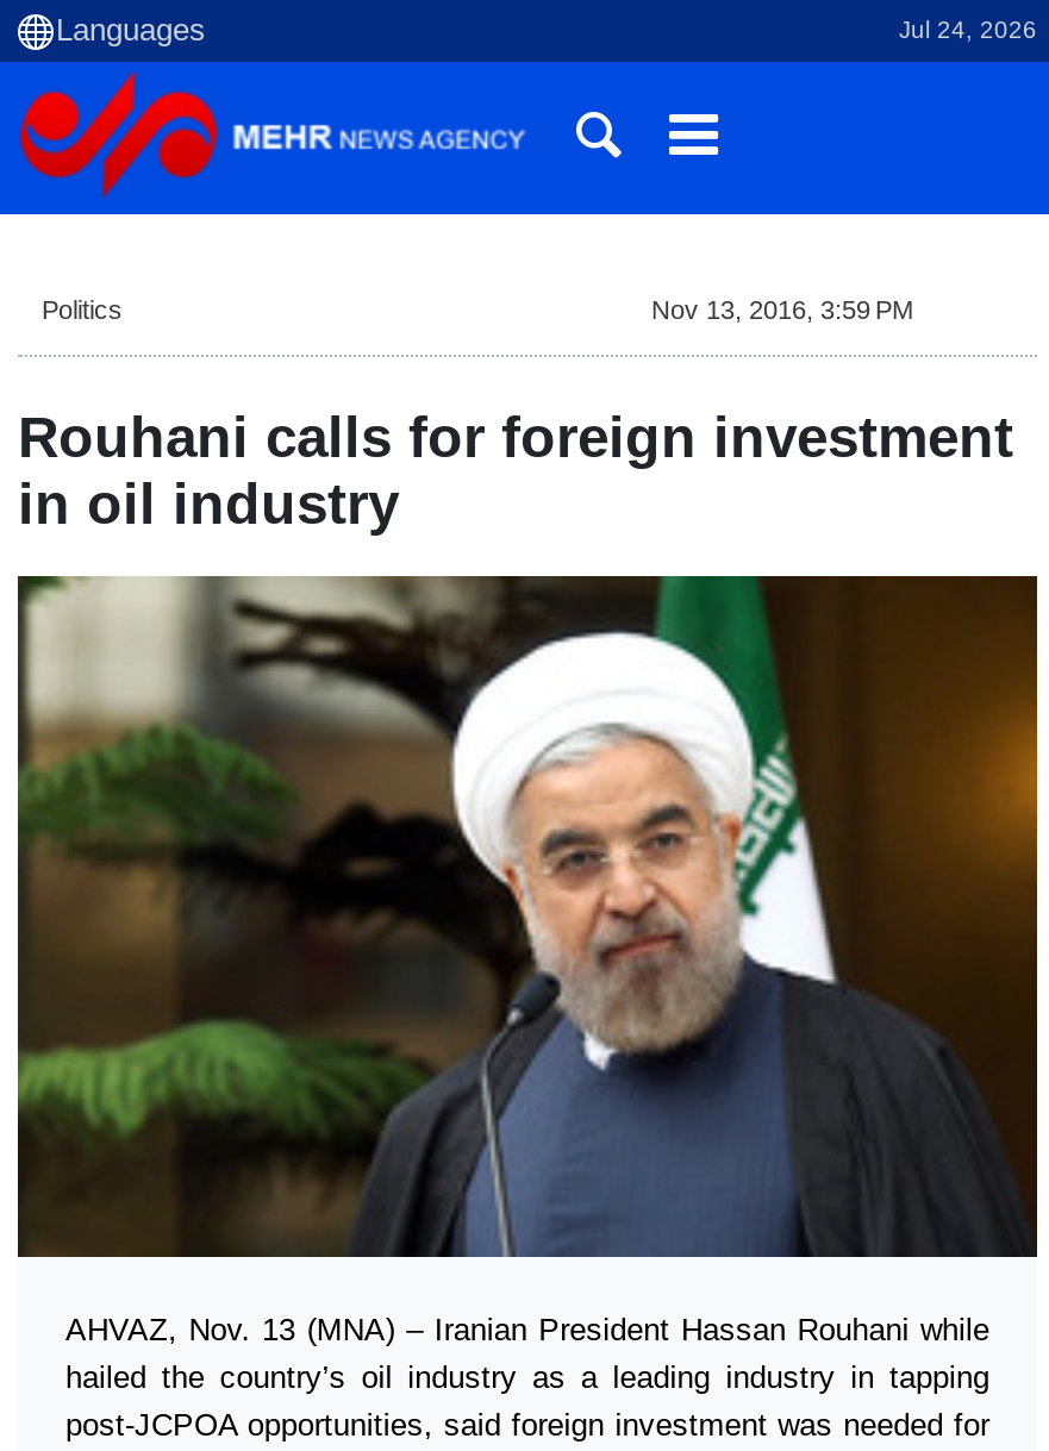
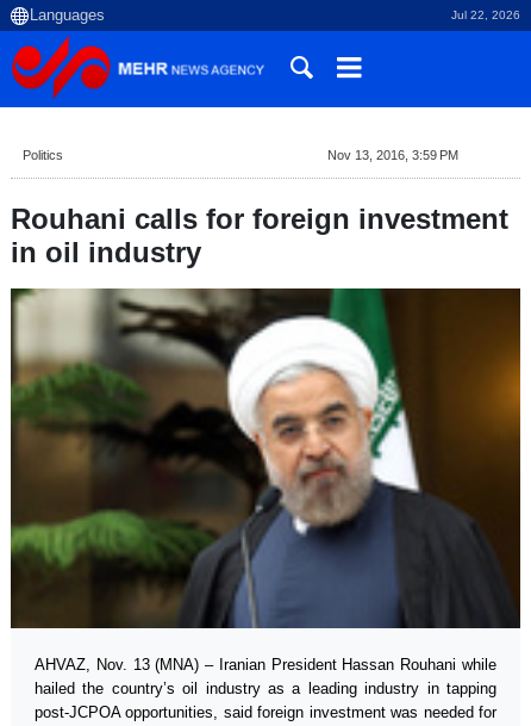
[899,17,1037,43] Jul 24, 2026 -> [451,8,520,21] Jul 22, 2026

